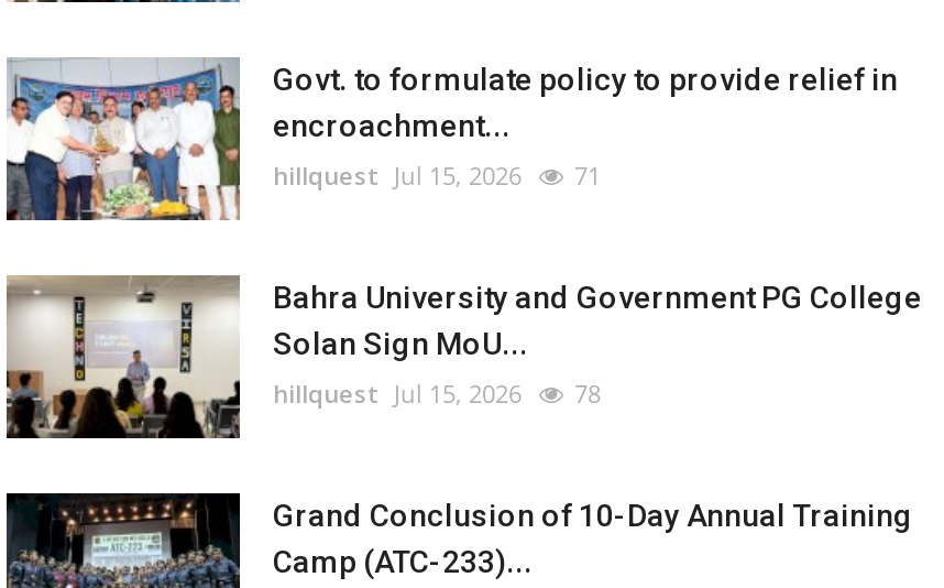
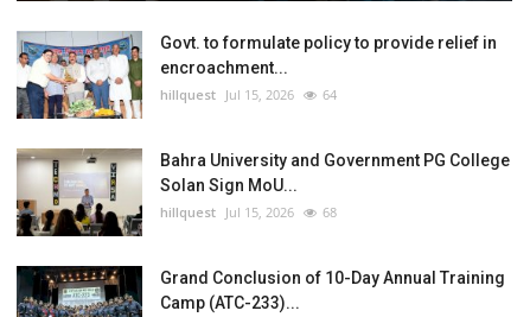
[273,159,601,192] hillquest Jul 15, 2026 71 -> [160,86,337,104] hillquest Jul 15, 2026 64
[273,377,601,410] hillquest Jul 15, 2026 78 -> [160,203,337,221] hillquest Jul 15, 2026 68

